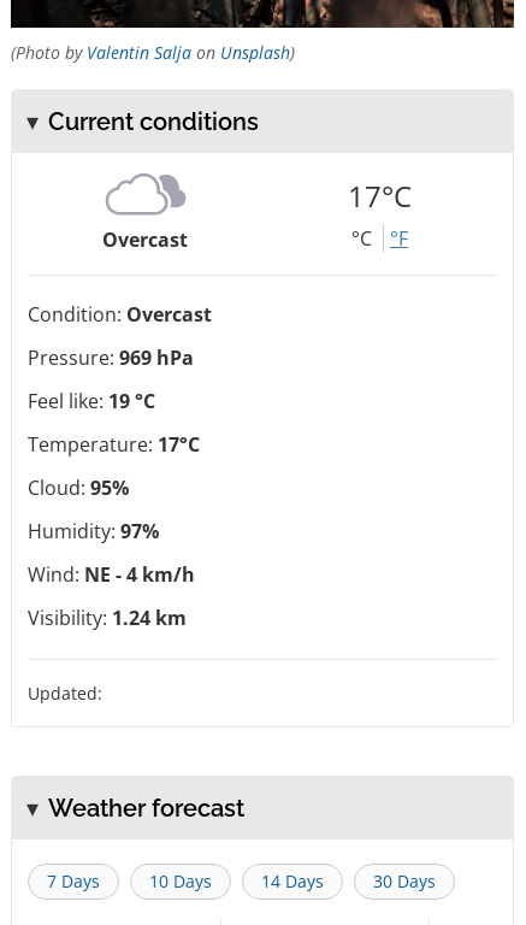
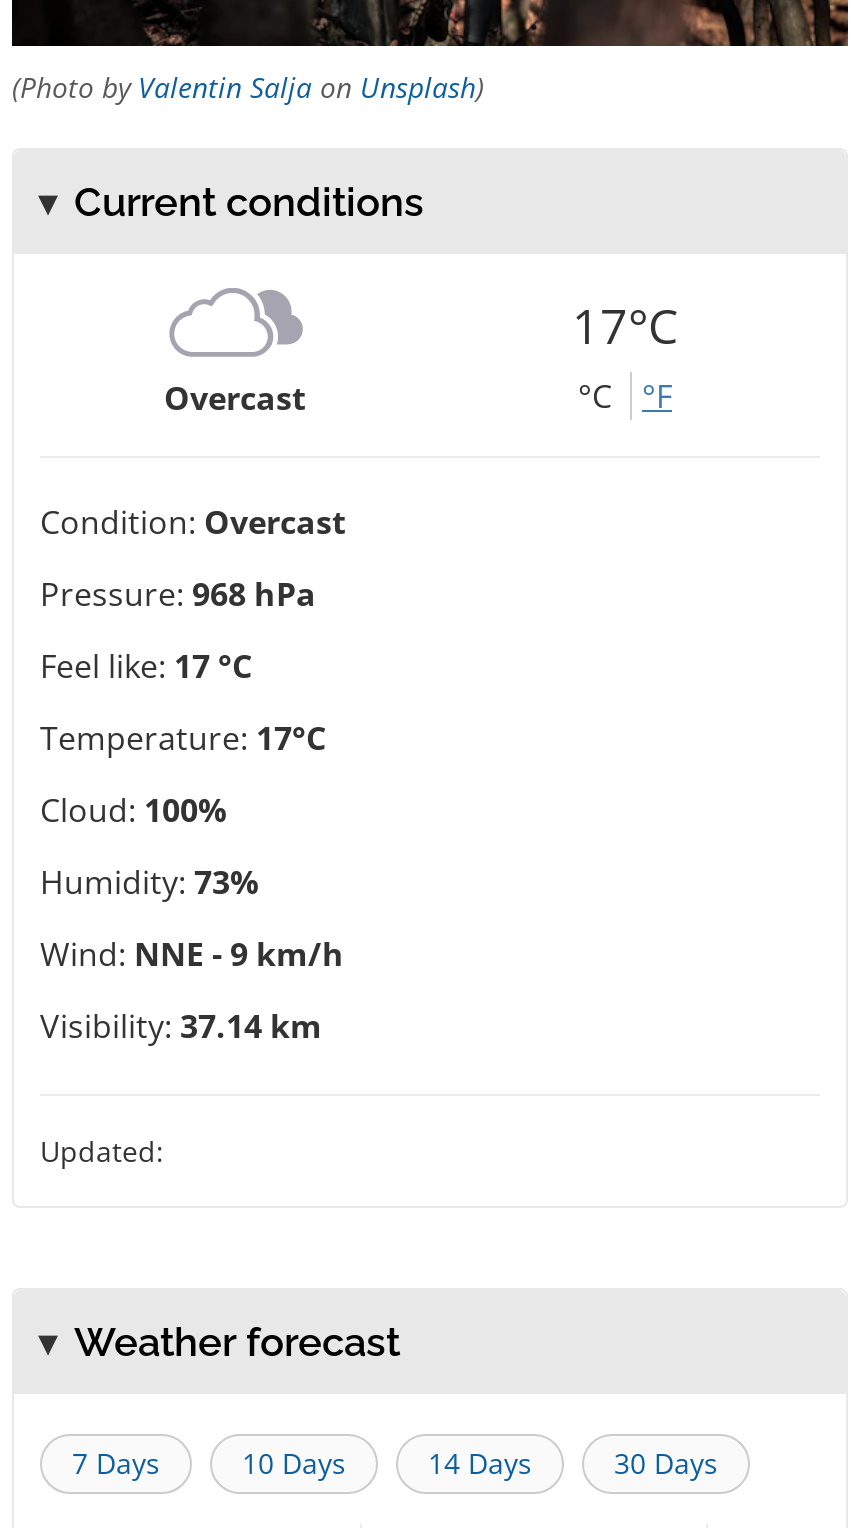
[28,344,194,371] Pressure: 969 hPa -> [40,571,316,615] Pressure: 968 hPa
[28,387,155,414] Feel like: 19 °C -> [40,643,252,687] Feel like: 17 °C
[28,474,129,501] Cloud: 95% -> [40,787,226,831] Cloud: 100%
[28,518,159,544] Humidity: 97% -> [40,859,258,903] Humidity: 73%
[28,561,195,587] Wind: NE - 4 km/h -> [40,931,344,975] Wind: NNE - 9 km/h
[28,604,187,631] Visibility: 1.24 km -> [40,1003,322,1047] Visibility: 37.14 km

